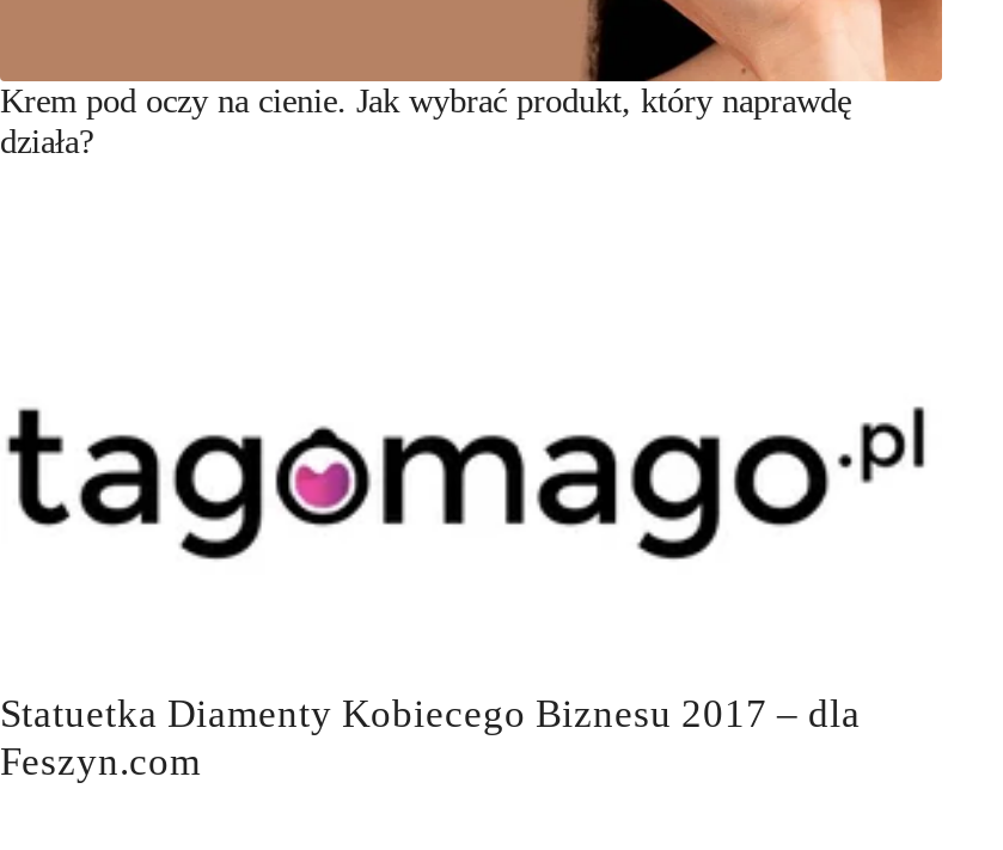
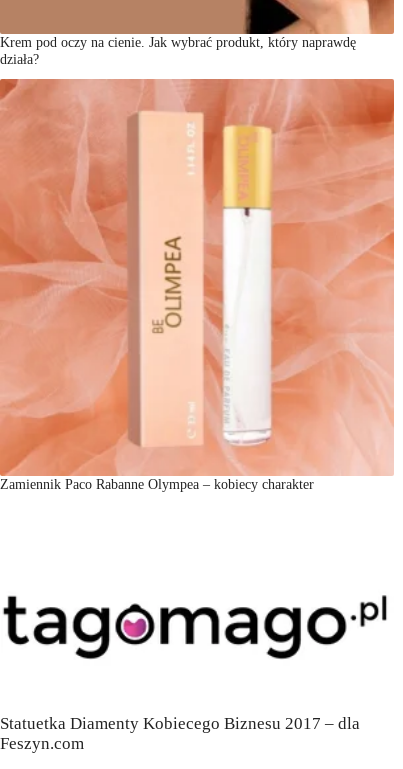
none -> [0,78,394,492] [image] | Zamiennik Paco Rabanne Olympea – kobiecy charakter

